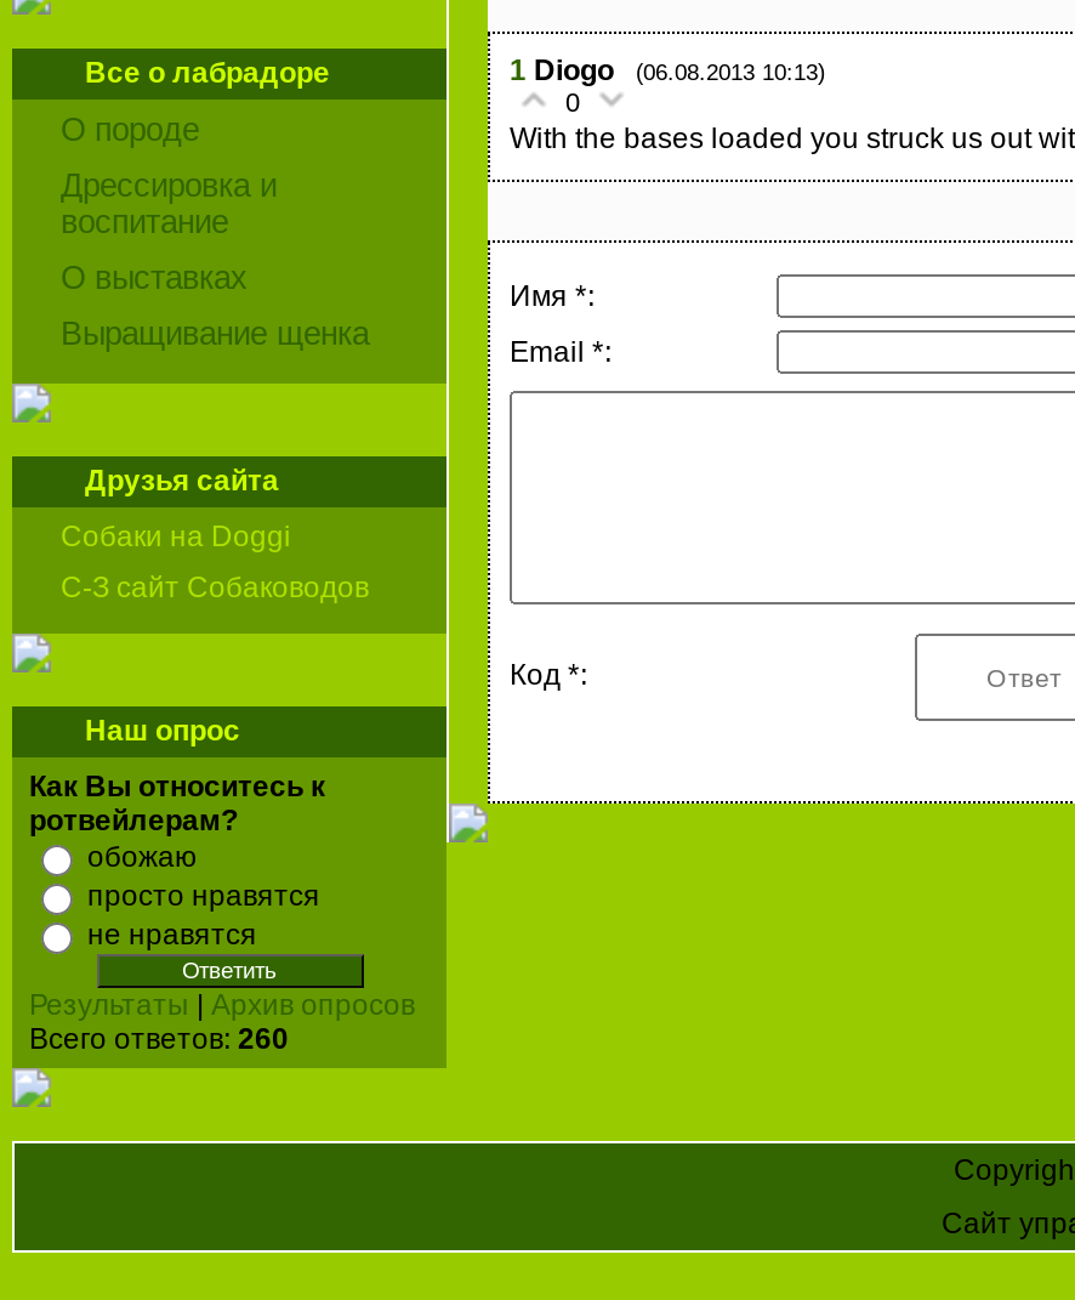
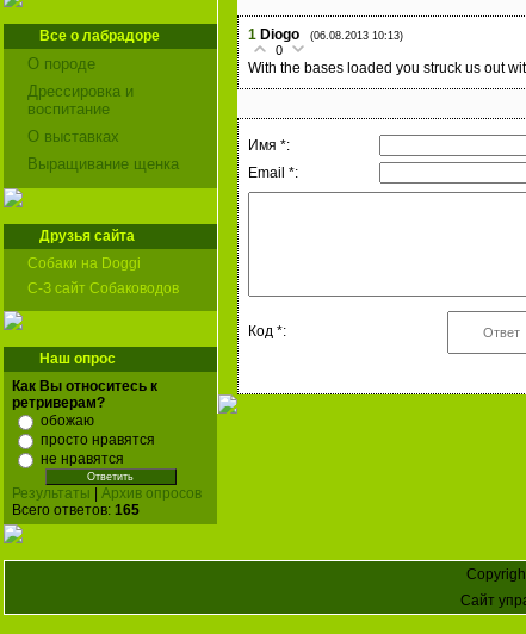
[29,804,238,838] ротвейлерам? -> [12,394,105,411] ретриверам?
[29,1022,289,1056] Всего ответов:260 -> [12,502,140,518] Всего ответов:165

